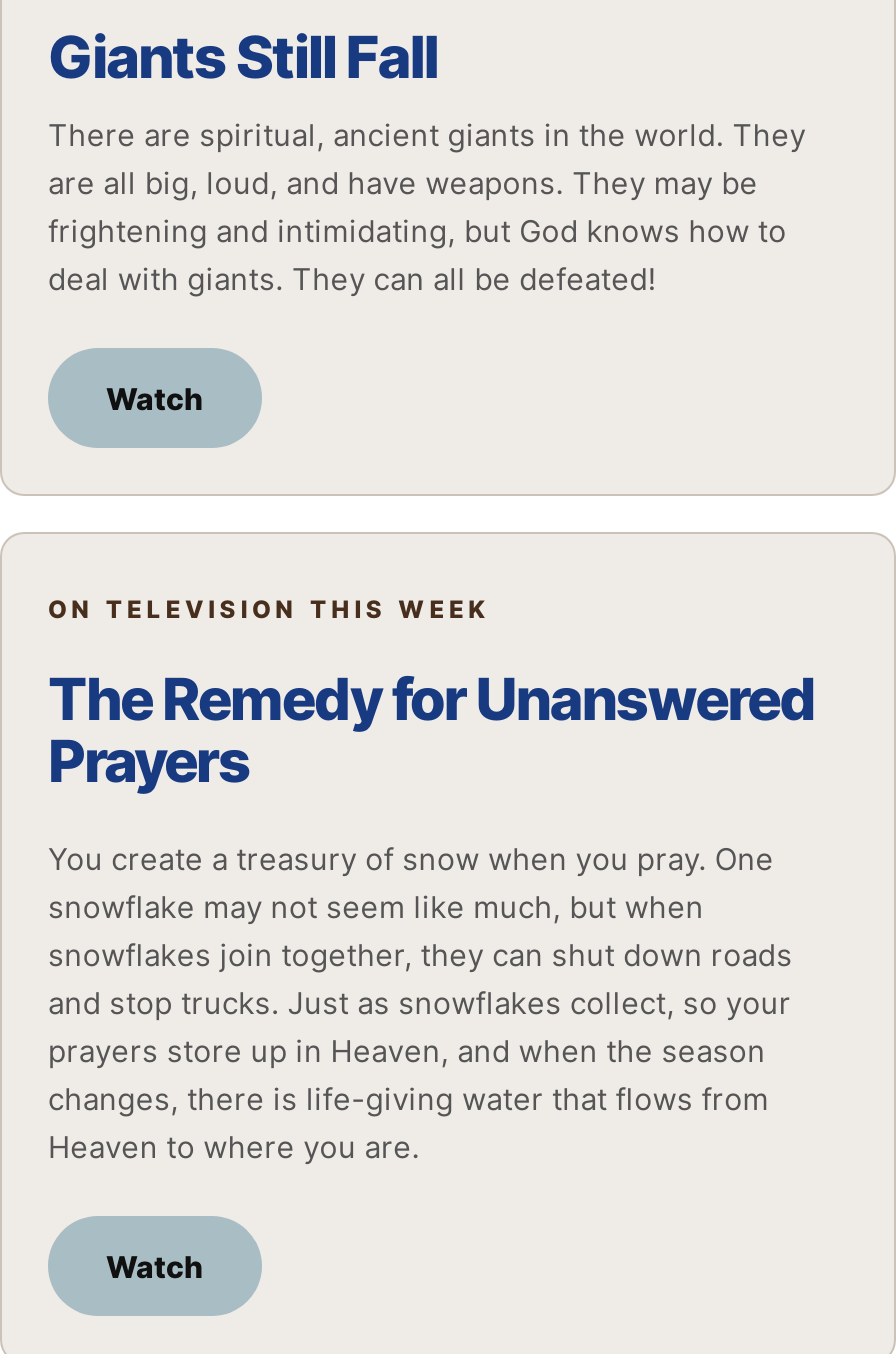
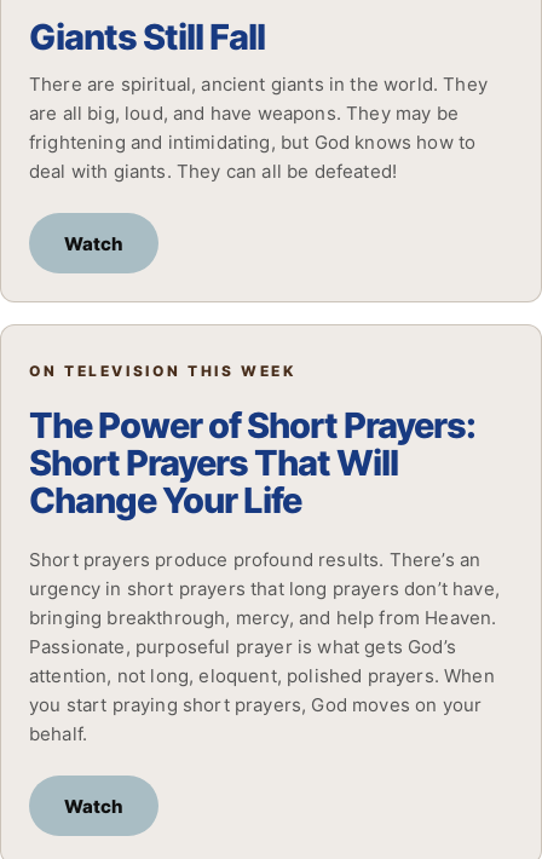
[48,665,815,797] The Remedy for Unanswered | Prayers -> [29,405,475,522] The Power of Short Prayers: | Short Prayers That Will | Change Your Life
[48,841,792,1167] You create a treasury of snow when you pray. One | snowflake may not seem like much, but when | snowflakes join together, they can shut down roads | and stop trucks. Just as snowflakes collect, so your | prayers store up in Heaven, and when the season | changes, there is life-giving water that flows from | Heaven to where you are. -> [29,549,500,746] Short prayers produce profound results. There’s an | urgency in short prayers that long prayers don’t have, | bringing breakthrough, mercy, and help from Heaven. | Passionate, purposeful prayer is what gets God’s | attention, not long, eloquent, polished prayers. When | you start praying short prayers, God moves on your | behalf.

